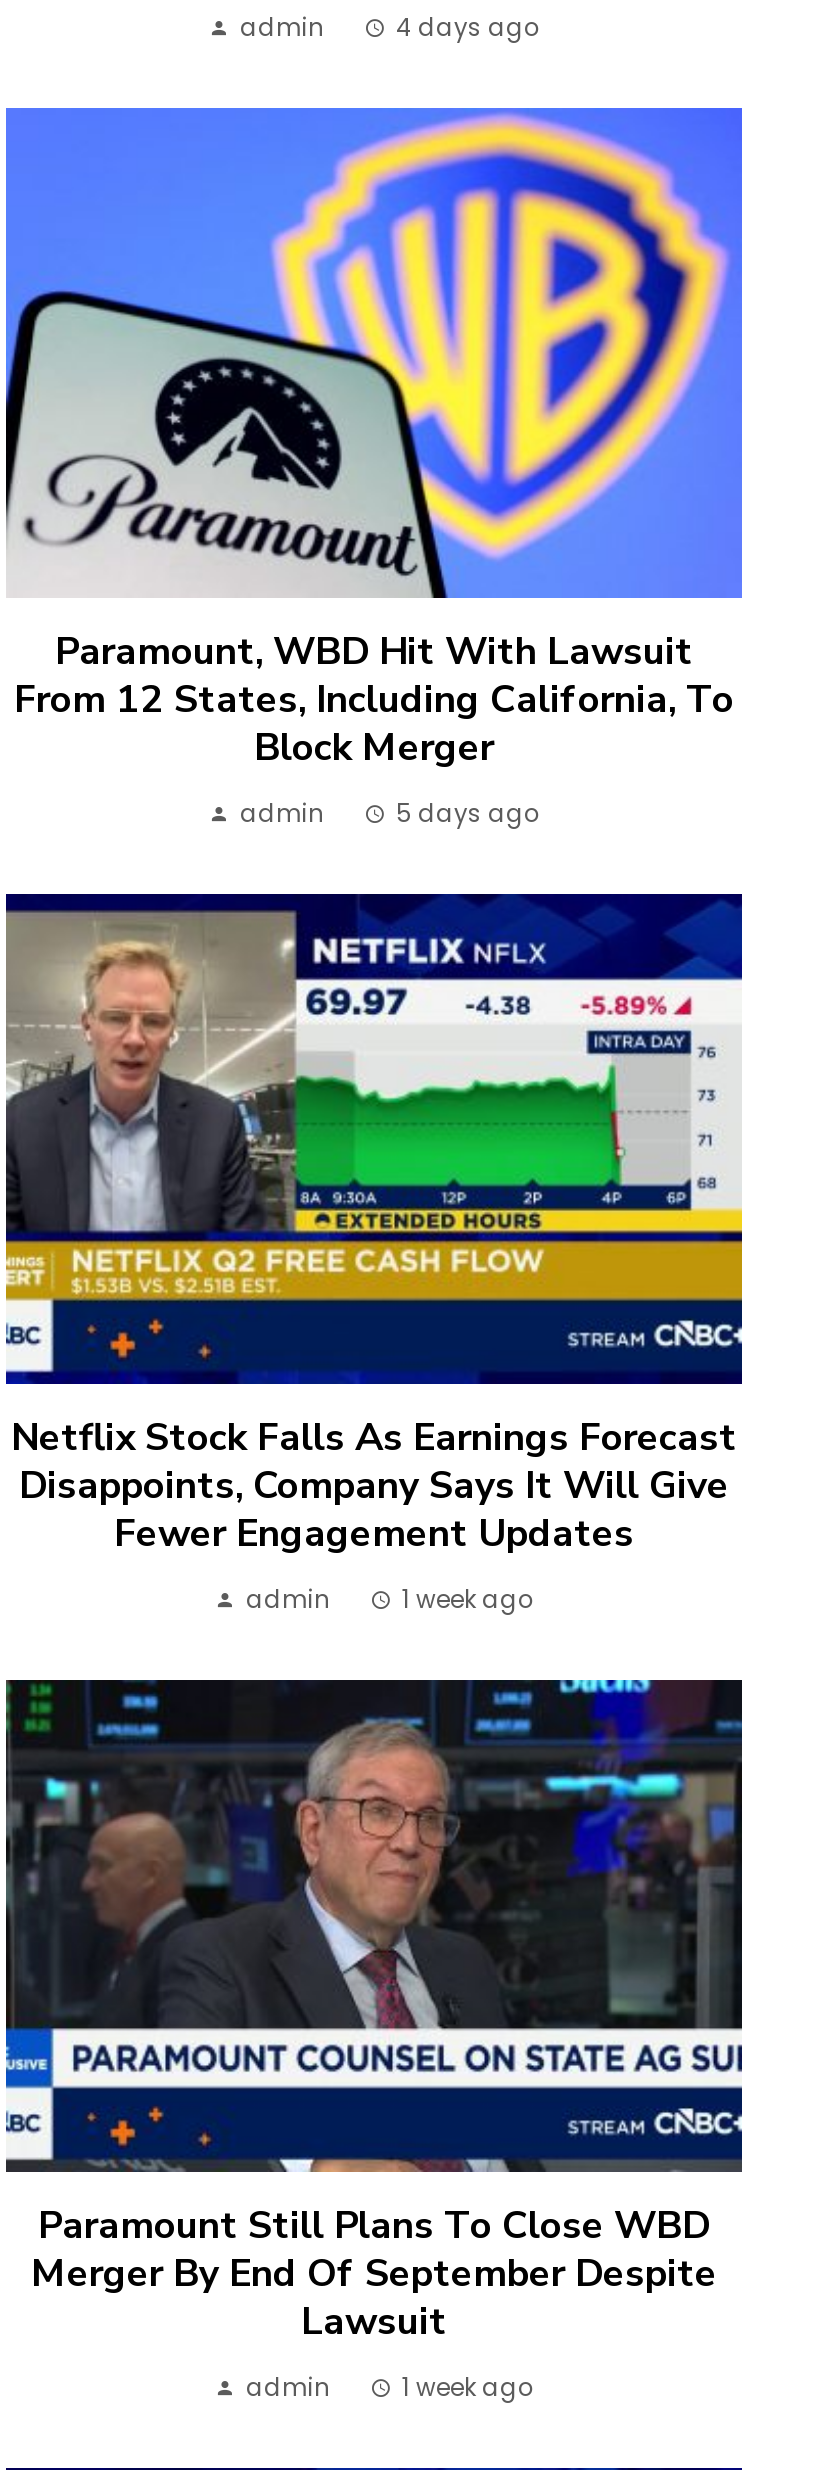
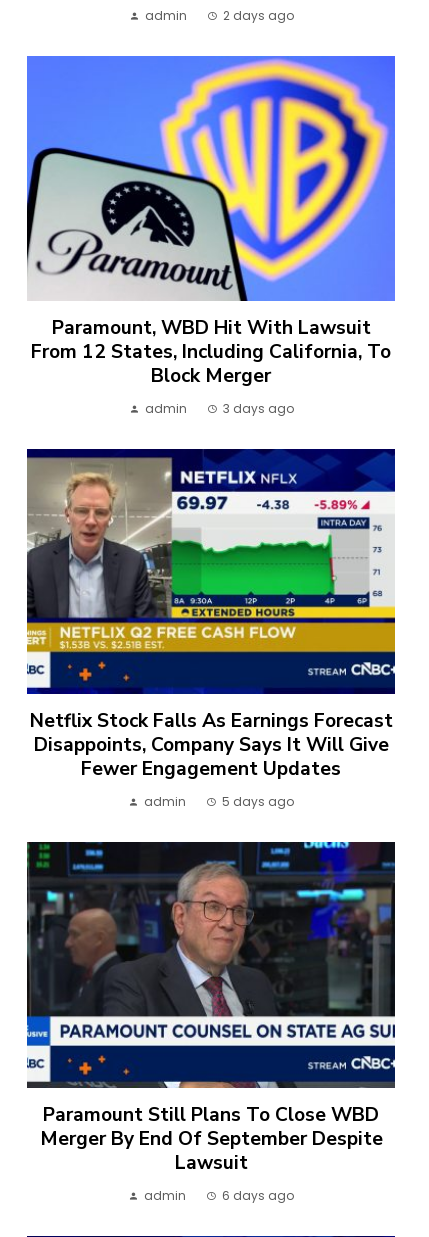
[396,9,540,43] 4 days ago -> [222,7,293,24] 2 days ago
[396,796,540,830] 5 days ago -> [222,400,293,417] 3 days ago
[402,1583,534,1617] 1 week ago -> [222,793,294,810] 5 days ago
[402,2369,534,2403] 1 week ago -> [222,1187,294,1204] 6 days ago

